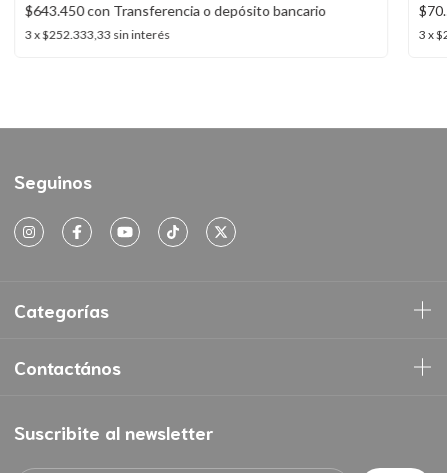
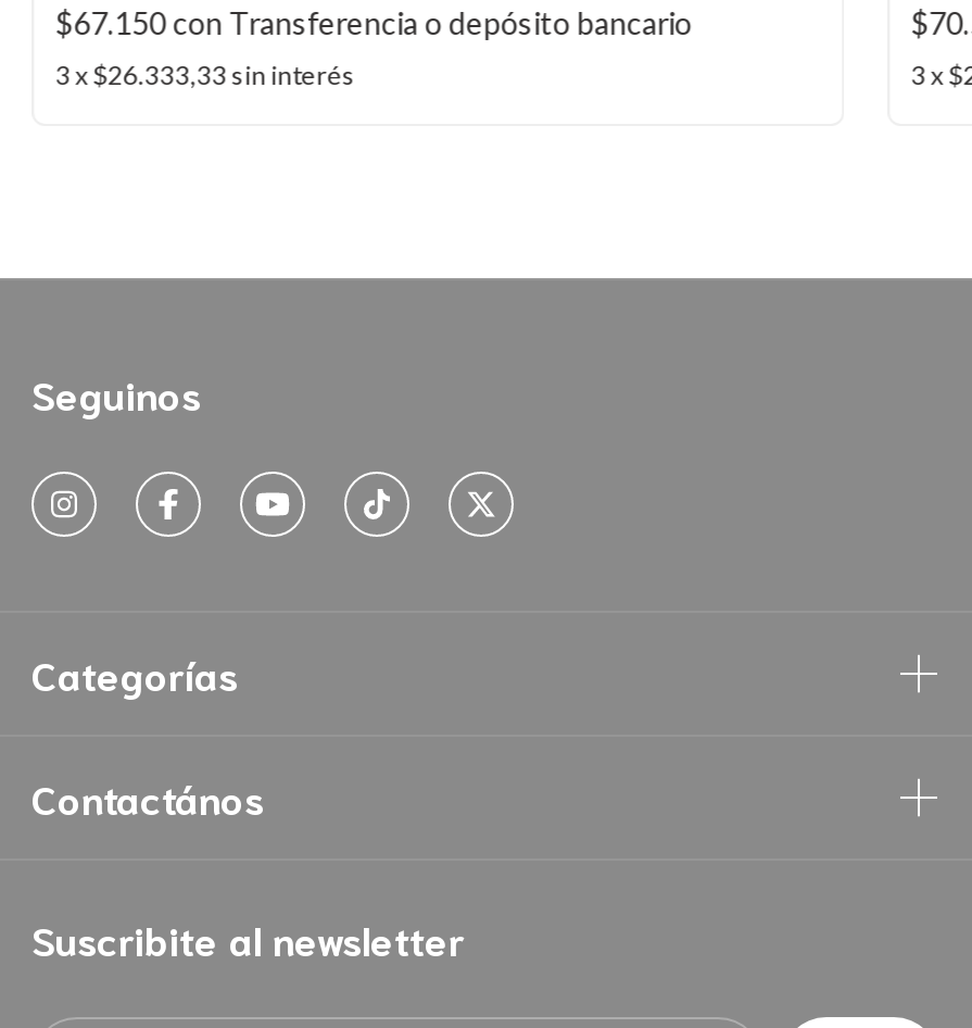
[25,2,326,19] $643.450 con Transferencia o depósito bancario -> [55,4,692,41] $67.150 con Transferencia o depósito bancario
[25,27,170,42] 3 x$252.333,33 sin interés -> [55,59,355,91] 3 x$26.333,33 sin interés

